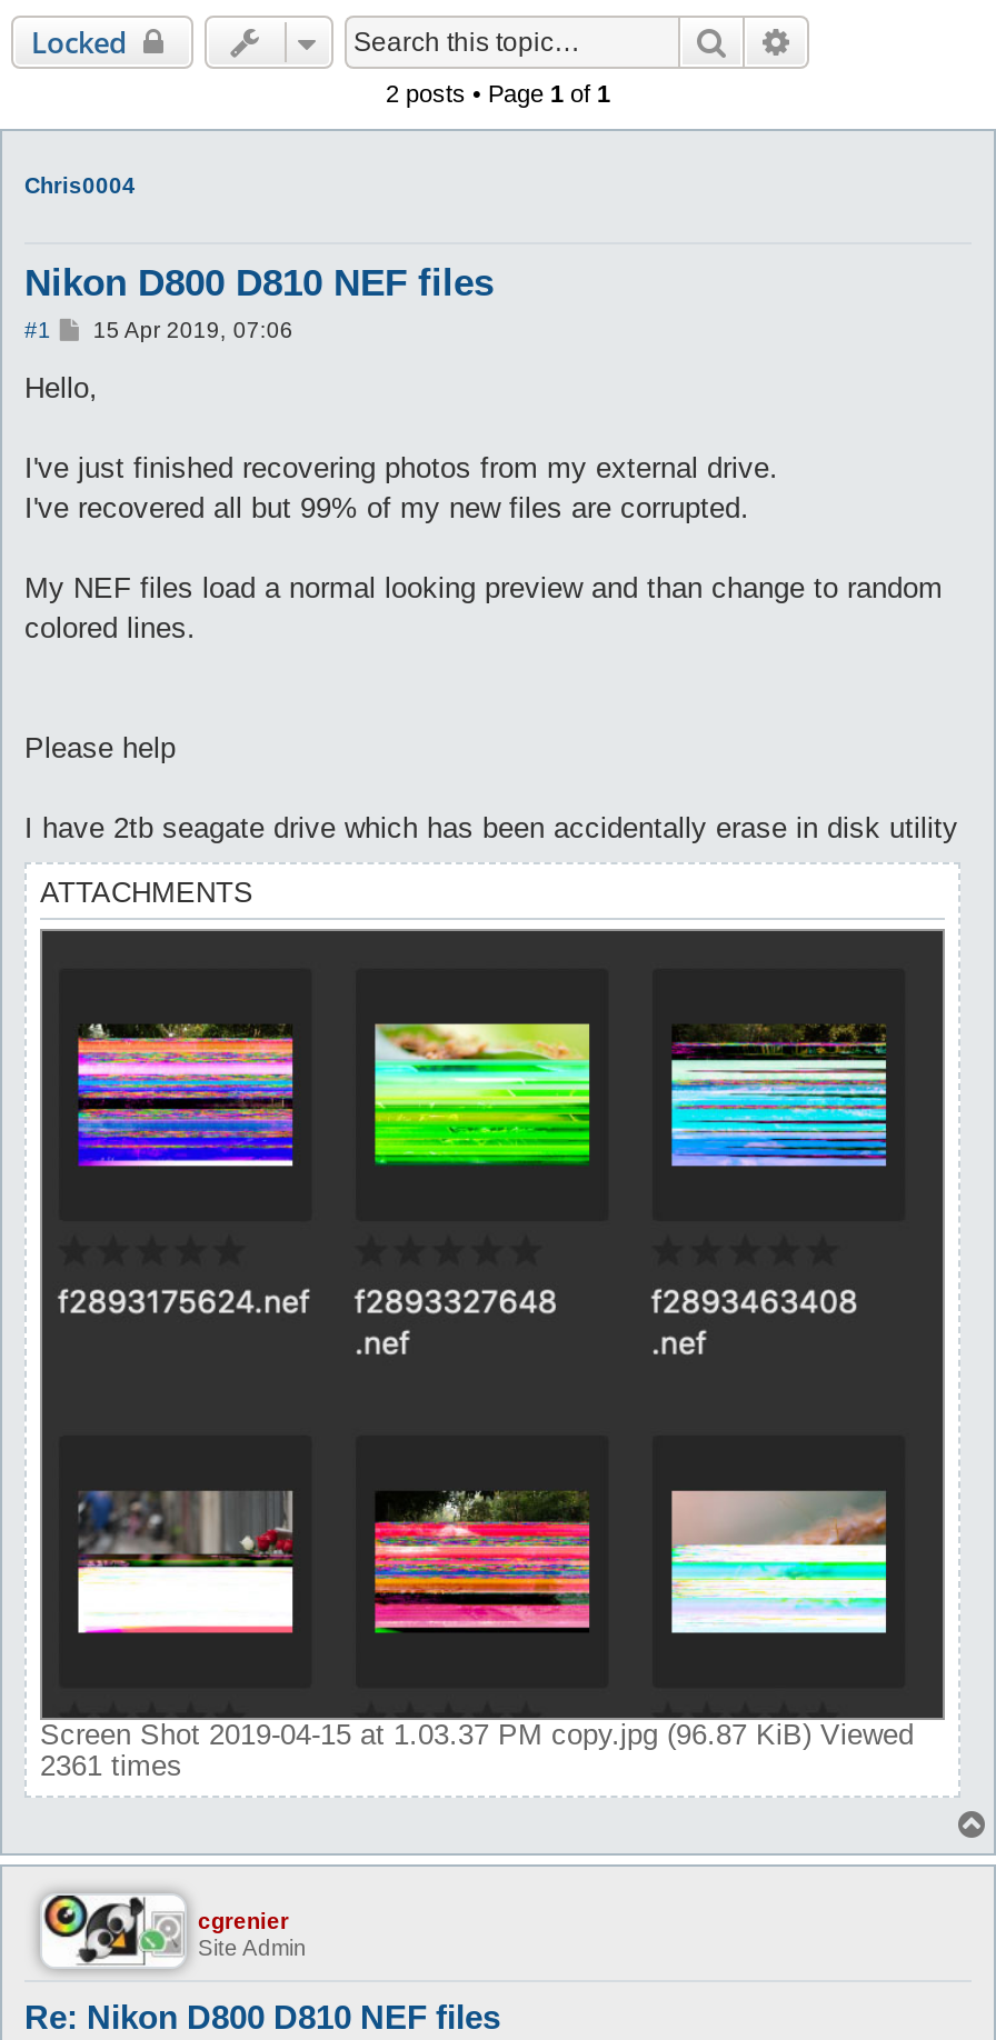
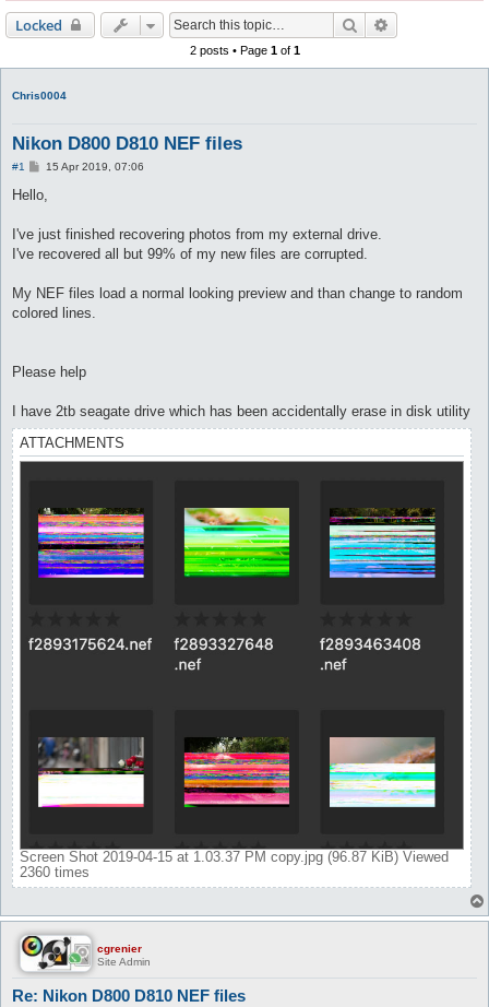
[40,1749,182,1782] 2361 times -> [20,864,90,880] 2360 times

